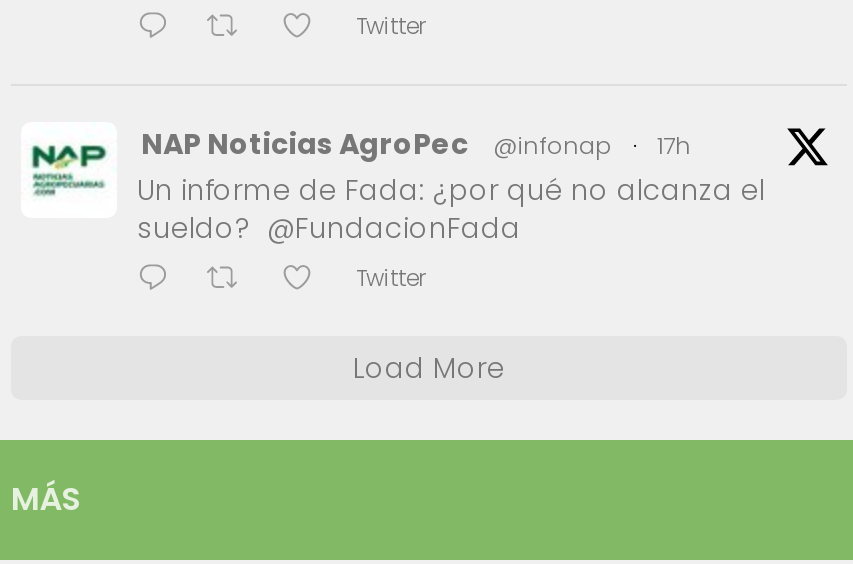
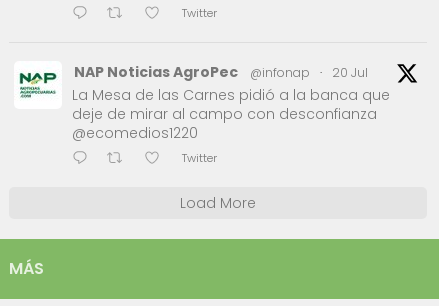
[137,129,765,249] 17h | Un informe de Fada: ¿por qué no alcanza el | sueldo? @FundacionFada -> [72,64,390,143] 20 Jul | La Mesa de las Carnes pidió a la banca que | deje de mirar al campo con desconfianza | @ecomedios1220

